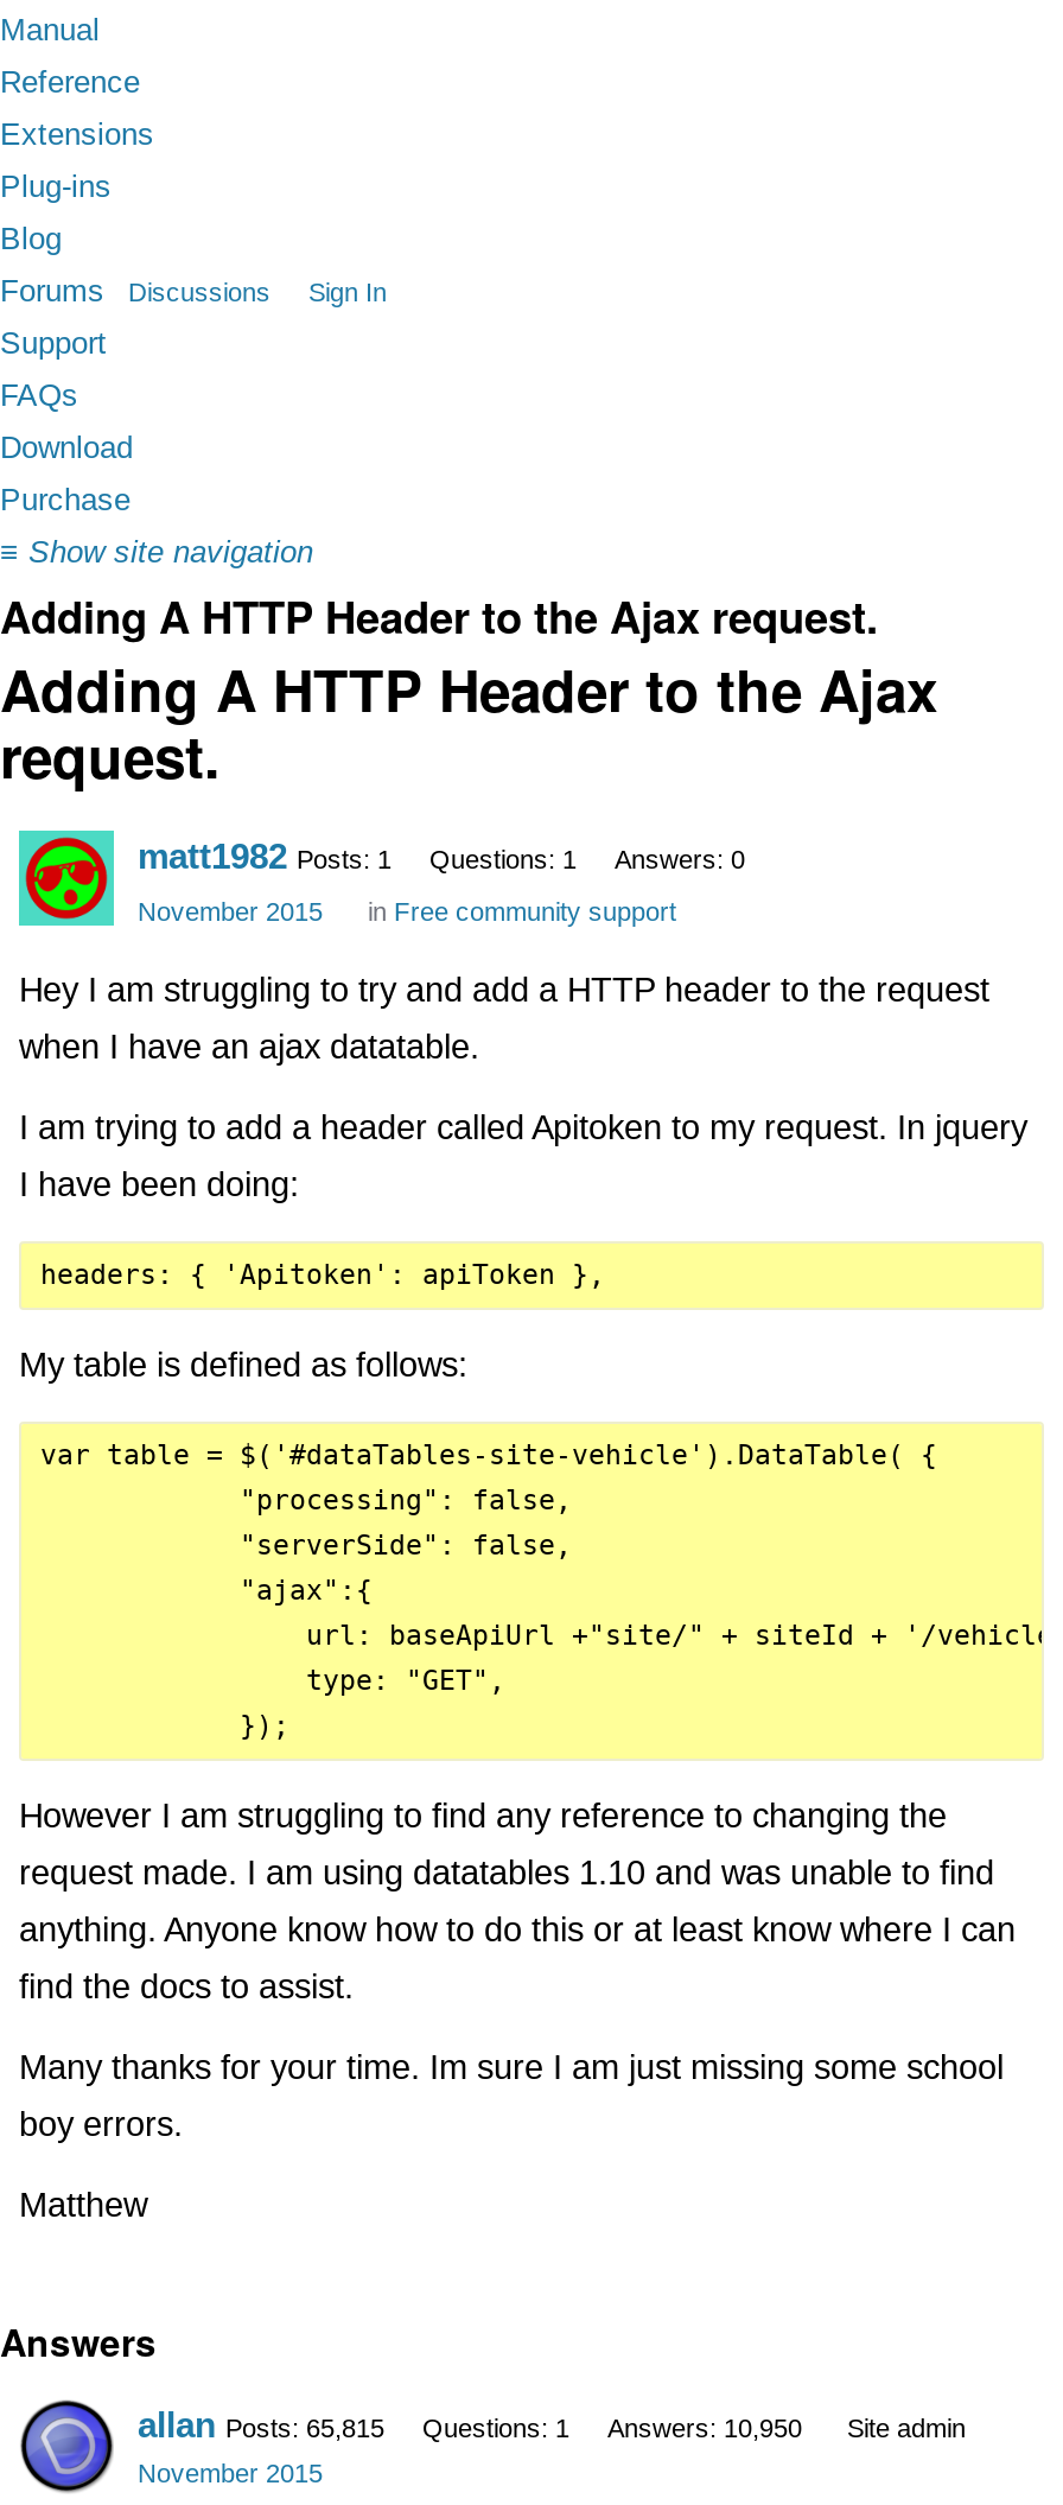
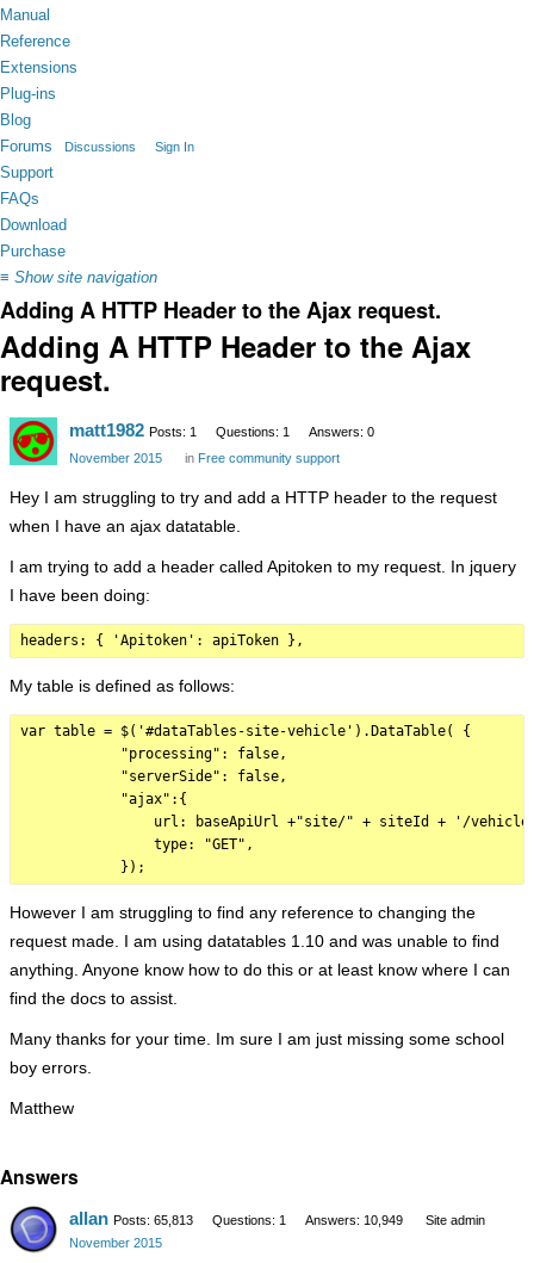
[138,2405,384,2445] allan Posts: 65,815 -> [69,1209,193,1229] allan Posts: 65,813
[607,2415,802,2443] Answers: 10,950 -> [305,1213,403,1228] Answers: 10,949

